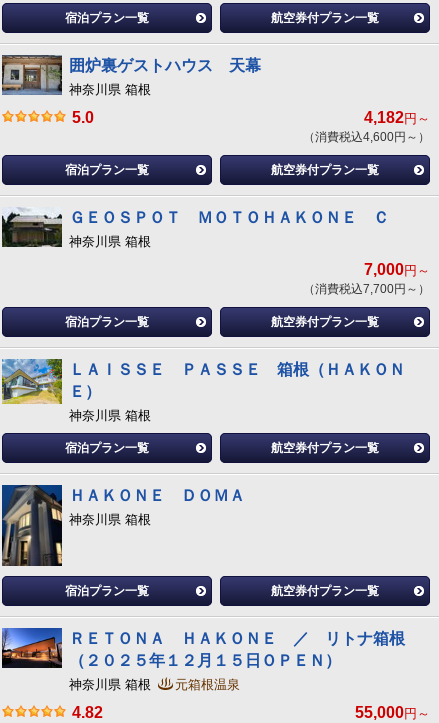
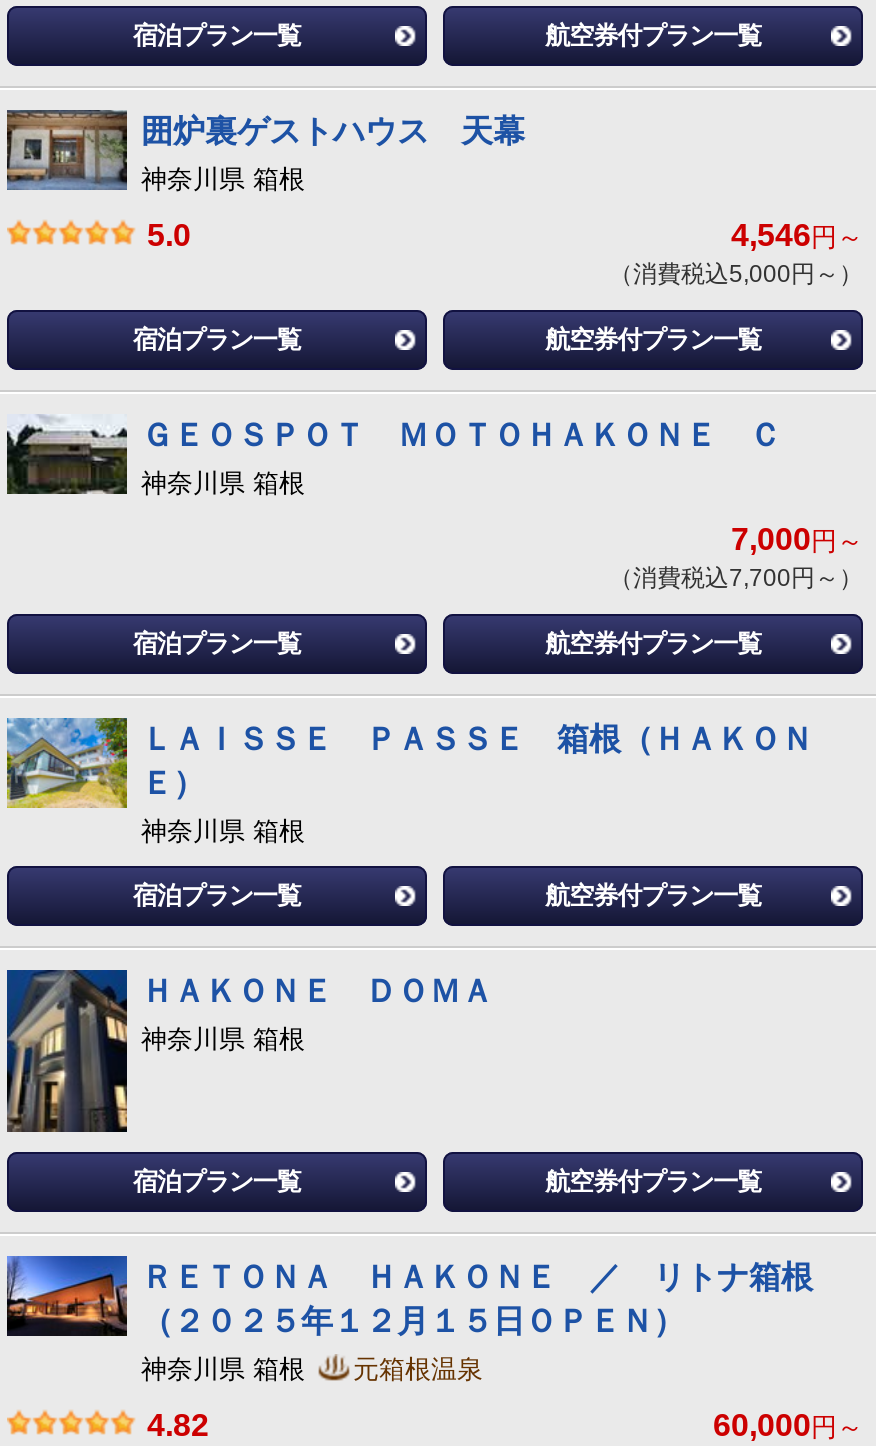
[364,109,430,126] 4,182円～ -> [731,218,863,252] 4,546円～
[303,130,430,144] （消費税込4,600円～） -> [609,260,863,288] （消費税込5,000円～）
[355,704,430,721] 55,000円～ -> [713,1407,863,1441] 60,000円～

